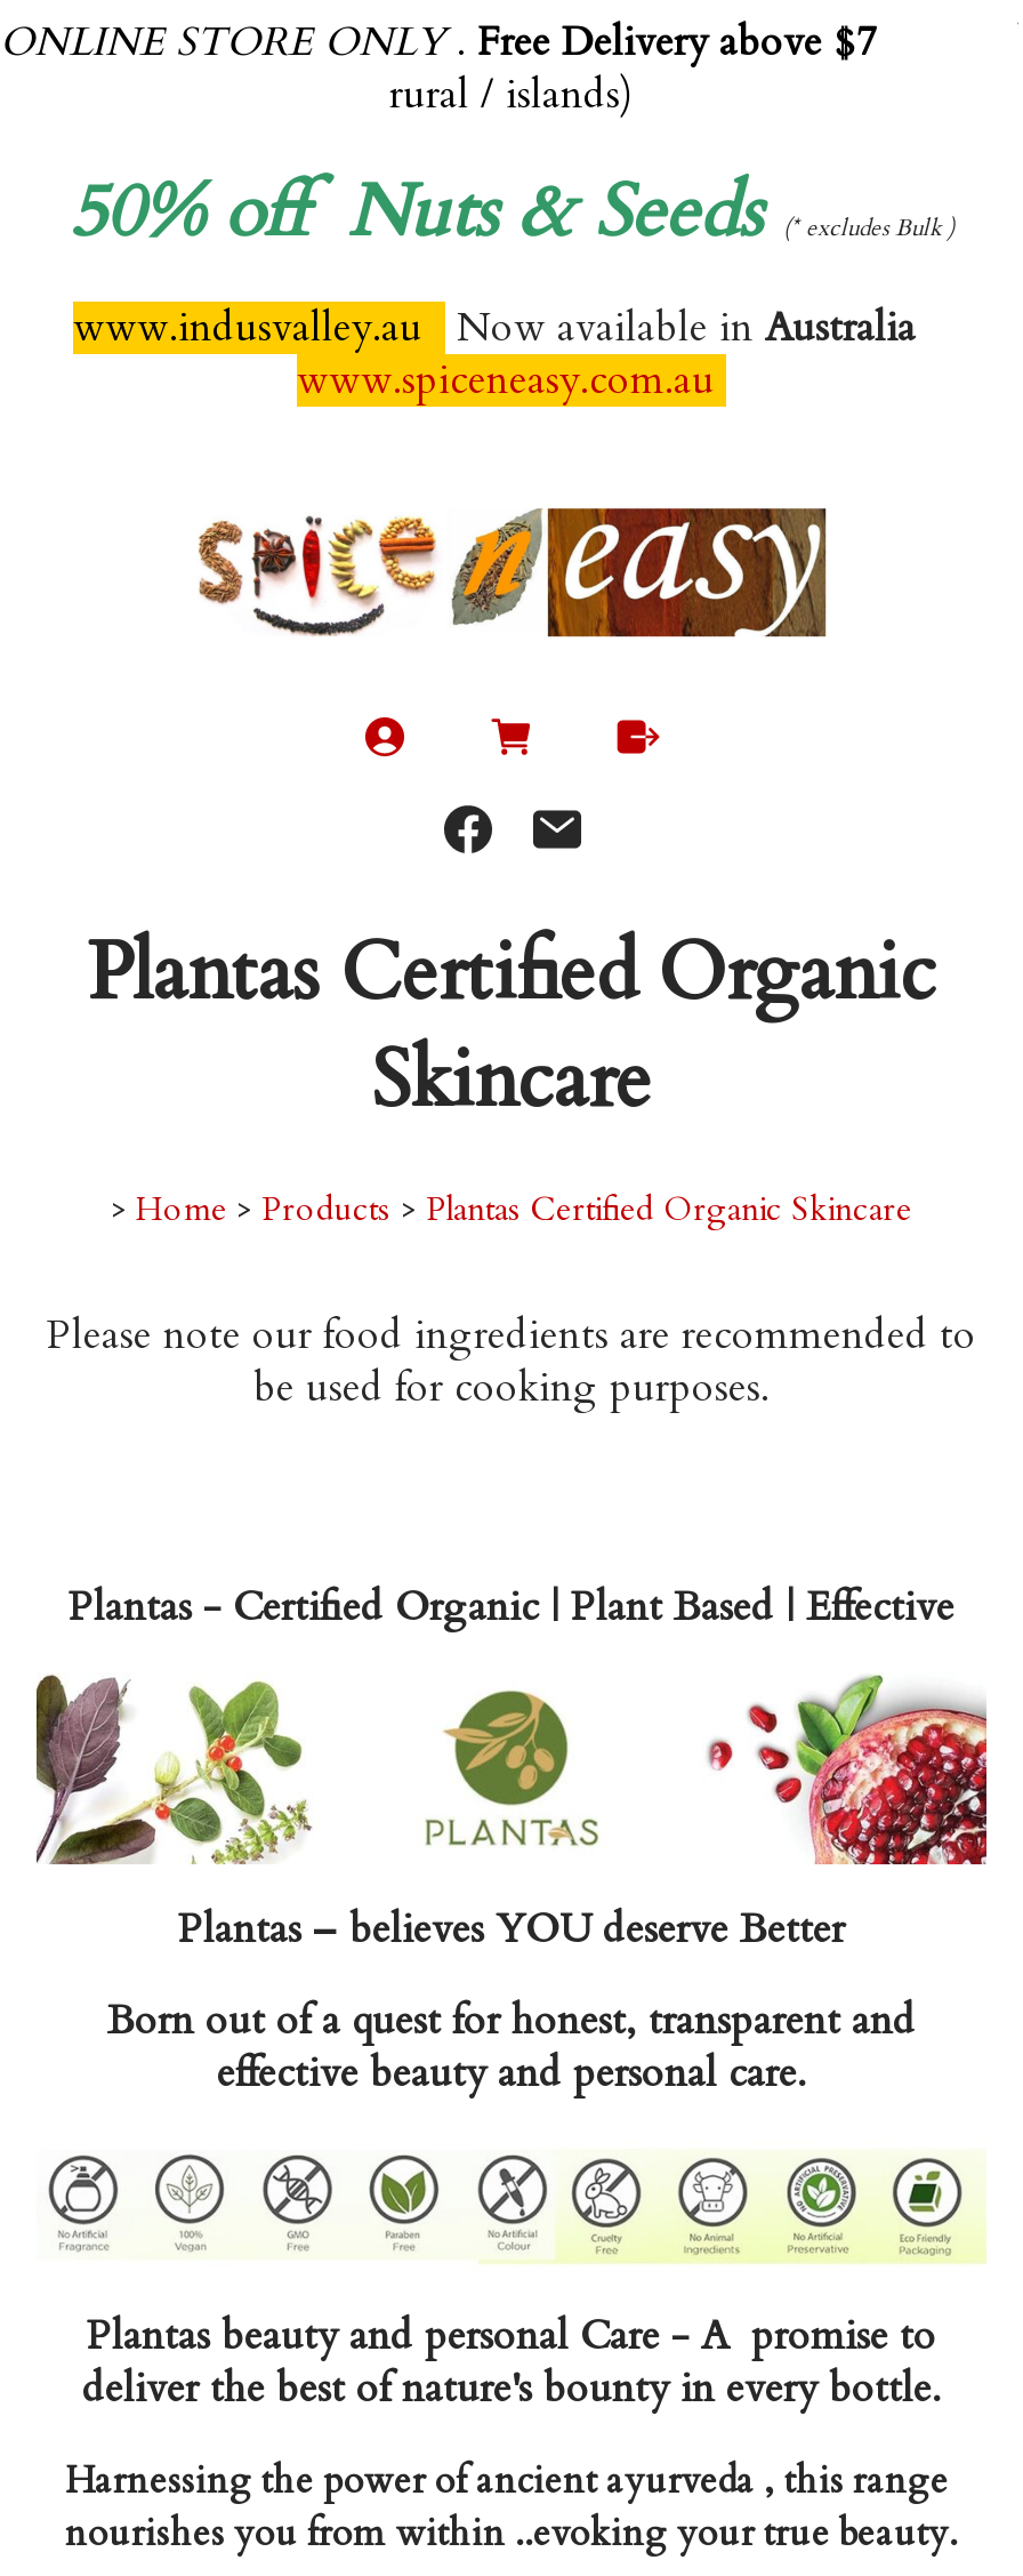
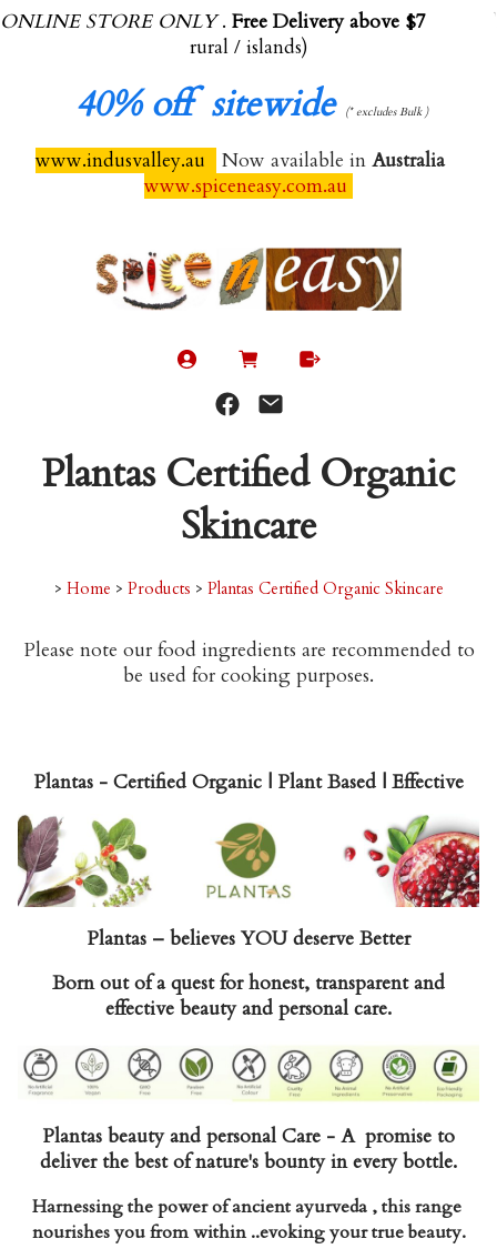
[69,162,763,262] 50% off Nuts & Seeds -> [75,80,335,128] 40% off sitewide

